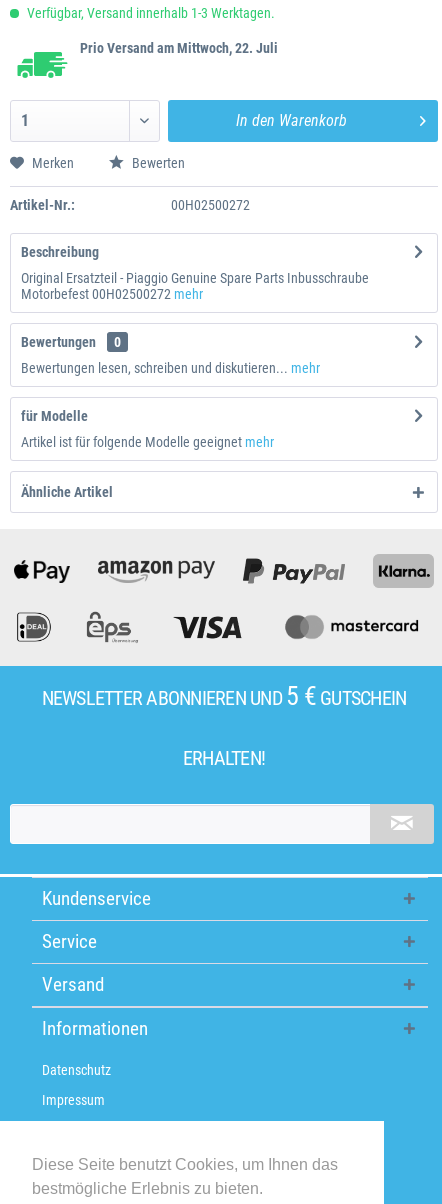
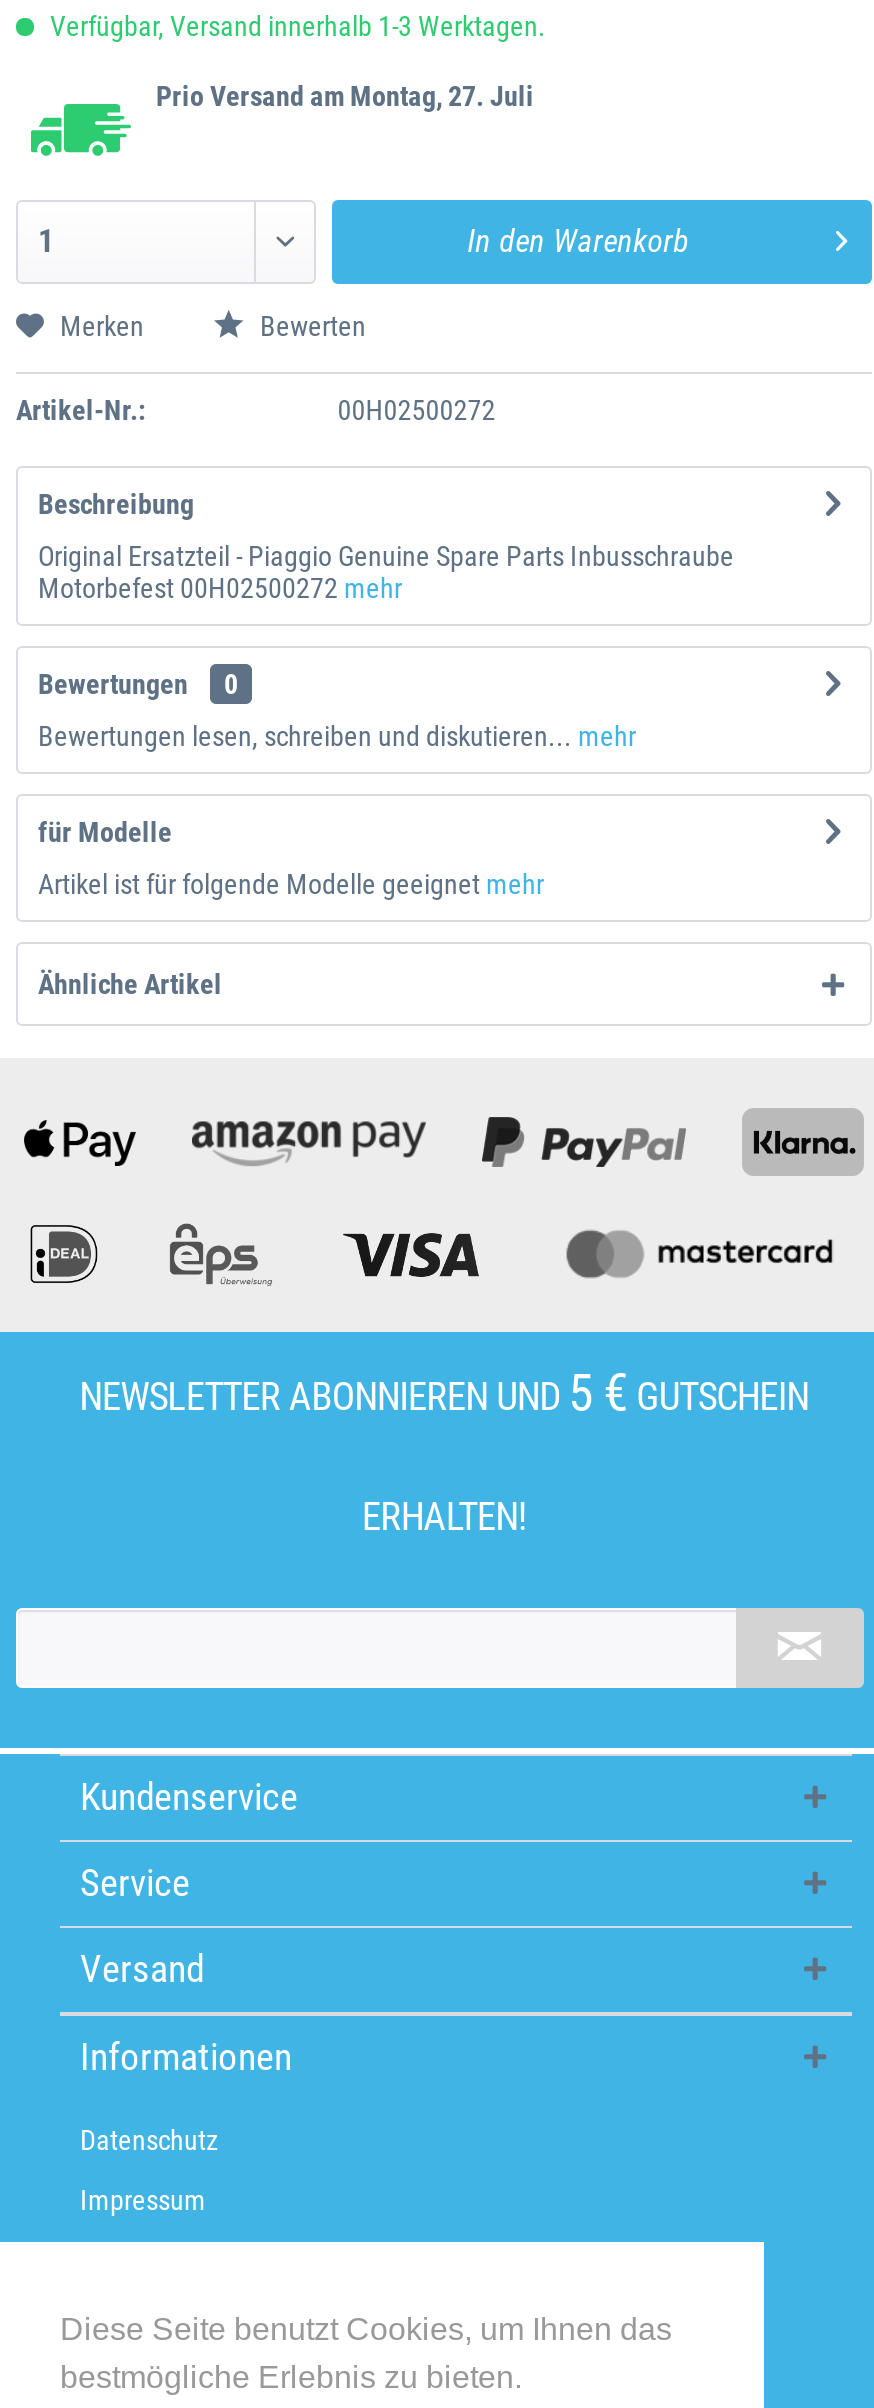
[80,40,278,56] Prio Versand am Mittwoch, 22. Juli -> [156,80,534,112] Prio Versand am Montag, 27. Juli

